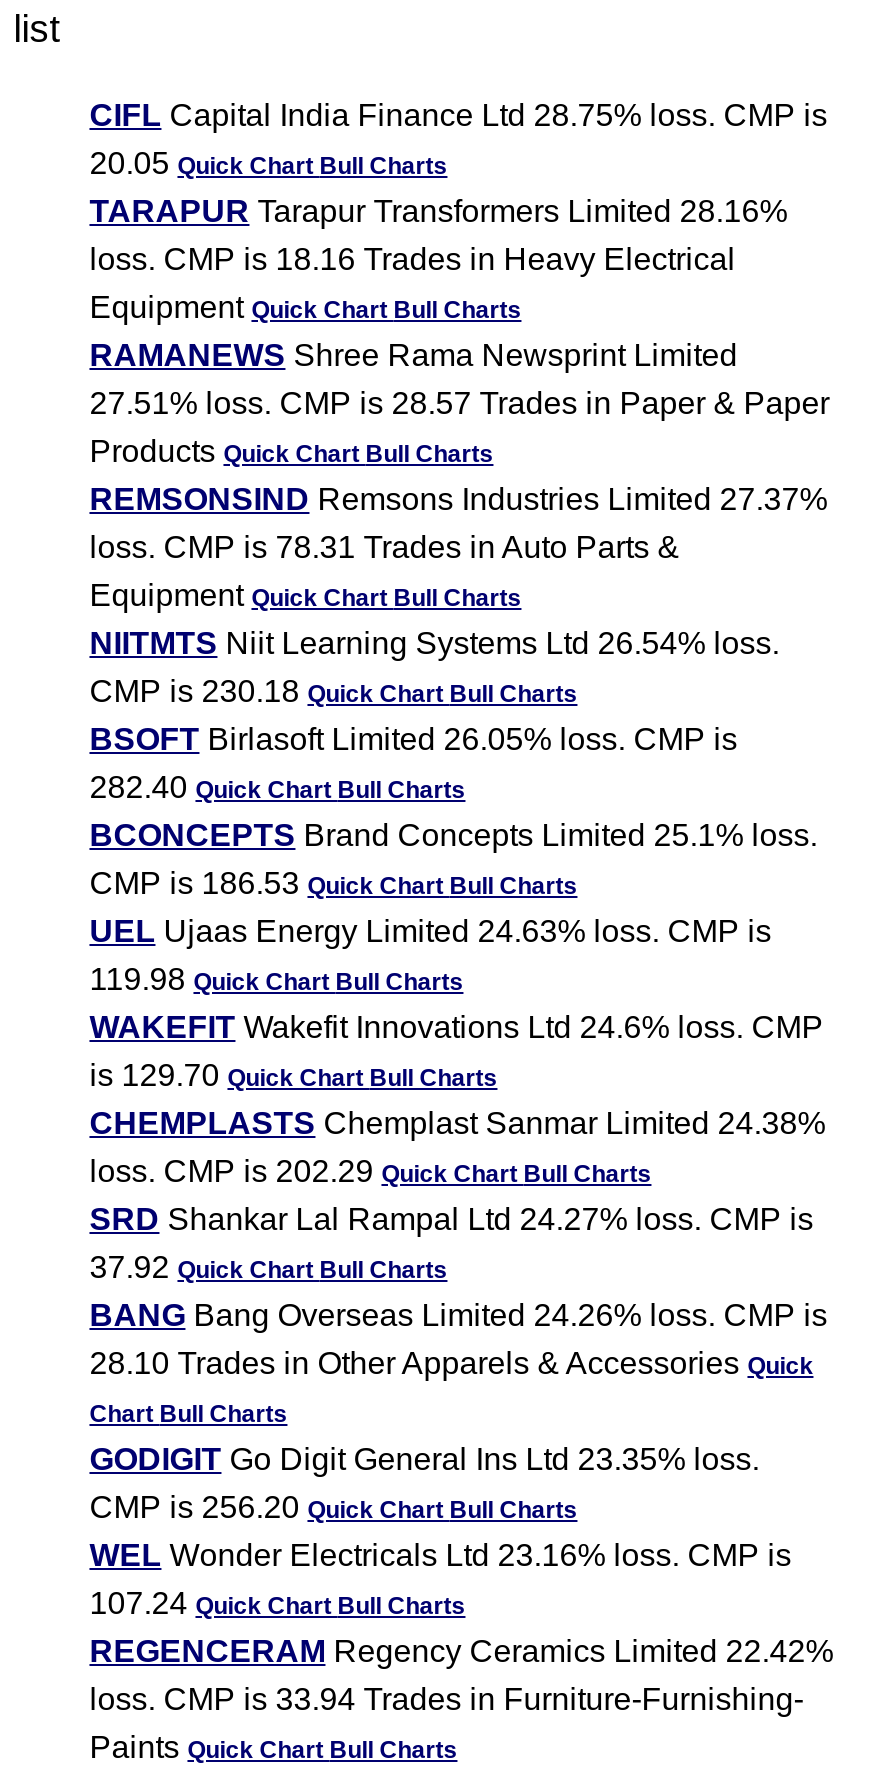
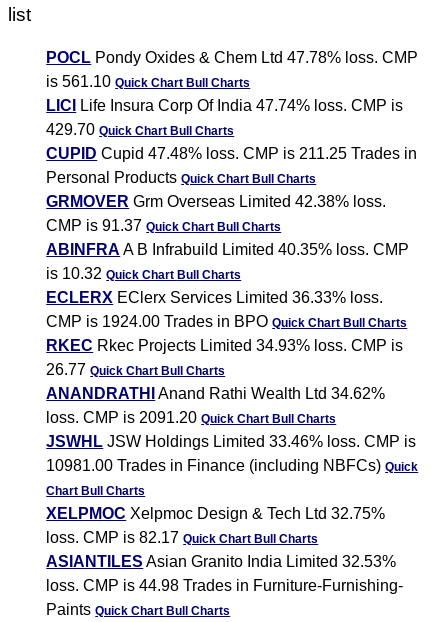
[89,99,829,1381] CIFL Capital India Finance Ltd 28.75% loss. CMP is | 20.05 Quick Chart Bull Charts | TARAPUR Tarapur Transformers Limited 28.16% | loss. CMP is 18.16 Trades in Heavy Electrical | Equipment Quick Chart Bull Charts | RAMANEWS Shree Rama Newsprint Limited | 27.51% loss. CMP is 28.57 Trades in Paper & Paper | Products Quick Chart Bull Charts | REMSONSIND Remsons Industries Limited 27.37% | loss. CMP is 78.31 Trades in Auto Parts & | Equipment Quick Chart Bull Charts | NIITMTS Niit Learning Systems Ltd 26.54% loss. | CMP is 230.18 Quick Chart Bull Charts | BSOFT Birlasoft Limited 26.05% loss. CMP is | 282.40 Quick Chart Bull Charts | BCONCEPTS Brand Concepts Limited 25.1% loss. | CMP is 186.53 Quick Chart Bull Charts | UEL Ujaas Energy Limited 24.63% loss. CMP is | 119.98 Quick Chart Bull Charts | WAKEFIT Wakefit Innovations Ltd 24.6% loss. CMP | is 129.70 Quick Chart Bull Charts | CHEMPLASTS Chemplast Sanmar Limited 24.38% | loss. CMP is 202.29 Quick Chart Bull Charts | SRD Shankar Lal Rampal Ltd 24.27% loss. CMP is | 37.92 Quick Chart Bull Charts | BANG Bang Overseas Limited 24.26% loss. CMP is | 28.10 Trades in Other Apparels & Accessories Quick -> [46,49,418,474] POCL Pondy Oxides & Chem Ltd 47.78% loss. CMP | is 561.10 Quick Chart Bull Charts | LICI Life Insura Corp Of India 47.74% loss. CMP is | 429.70 Quick Chart Bull Charts | CUPID Cupid 47.48% loss. CMP is 211.25 Trades in | Personal Products Quick Chart Bull Charts | GRMOVER Grm Overseas Limited 42.38% loss. | CMP is 91.37 Quick Chart Bull Charts | ABINFRA A B Infrabuild Limited 40.35% loss. CMP | is 10.32 Quick Chart Bull Charts | ECLERX EClerx Services Limited 36.33% loss. | CMP is 1924.00 Trades in BPO Quick Chart Bull Charts | RKEC Rkec Projects Limited 34.93% loss. CMP is | 26.77 Quick Chart Bull Charts | ANANDRATHI Anand Rathi Wealth Ltd 34.62% | loss. CMP is 2091.20 Quick Chart Bull Charts | JSWHL JSW Holdings Limited 33.46% loss. CMP is | 10981.00 Trades in Finance (including NBFCs) Quick
[89,1443,833,1717] GODIGIT Go Digit General Ins Ltd 23.35% loss. | CMP is 256.20 Quick Chart Bull Charts | WEL Wonder Electricals Ltd 23.16% loss. CMP is | 107.24 Quick Chart Bull Charts | REGENCERAM Regency Ceramics Limited 22.42% | loss. CMP is 33.94 Trades in Furniture-Furnishing- -> [46,505,403,594] XELPMOC Xelpmoc Design & Tech Ltd 32.75% | loss. CMP is 82.17 Quick Chart Bull Charts | ASIANTILES Asian Granito India Limited 32.53% | loss. CMP is 44.98 Trades in Furniture-Furnishing-

